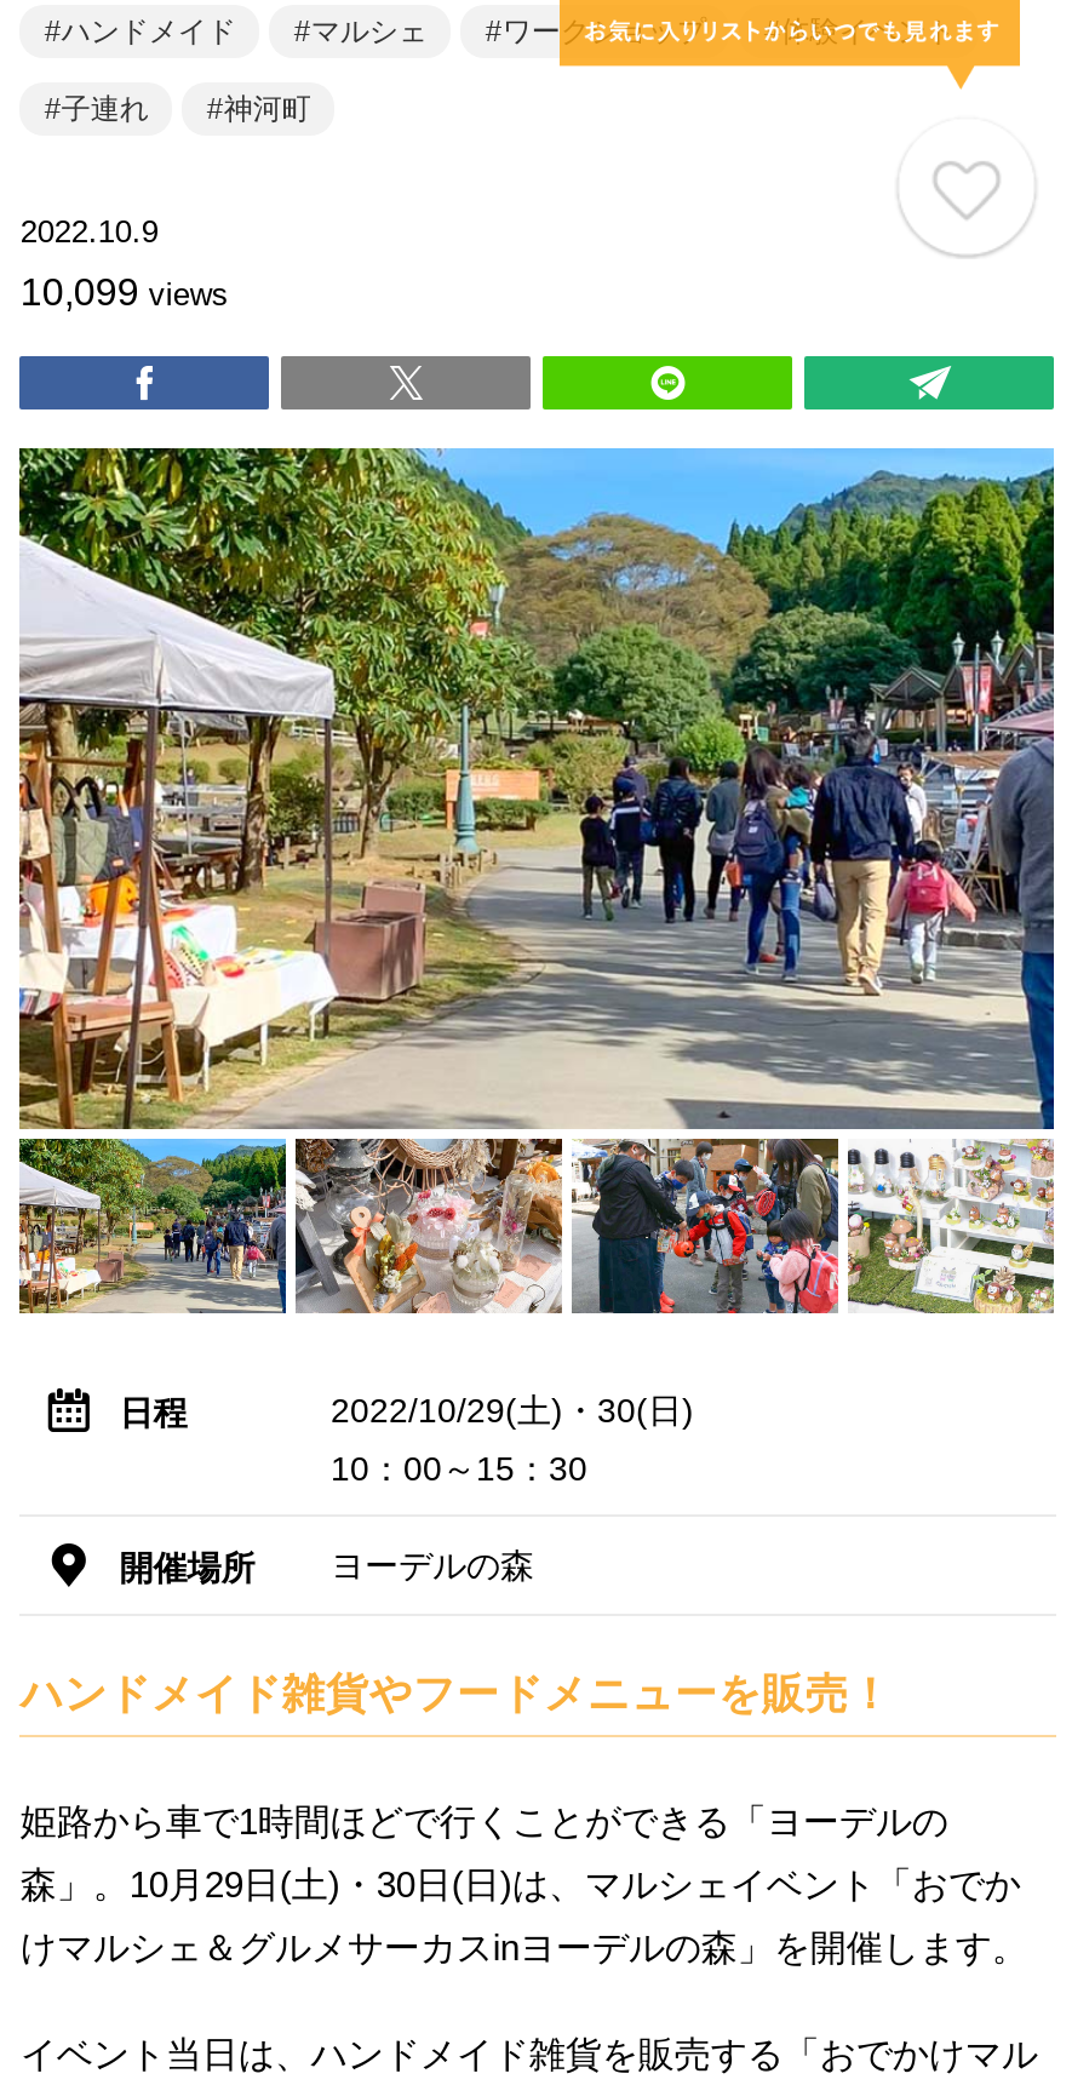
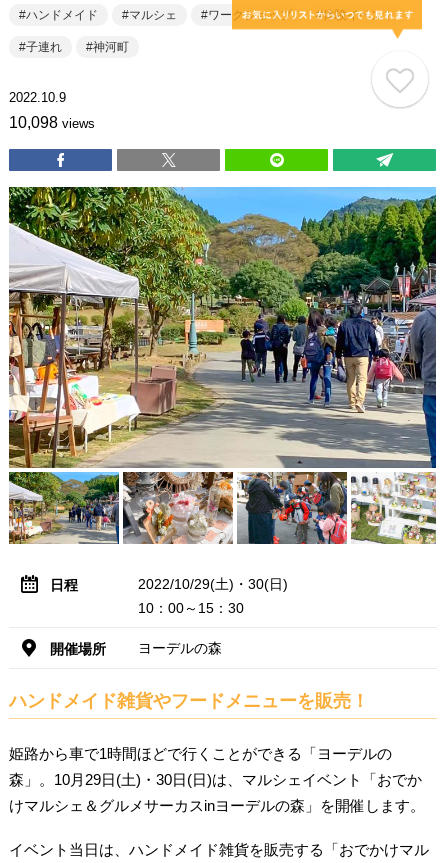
[20,272,229,313] 10,099 views -> [9,114,95,131] 10,098 views

